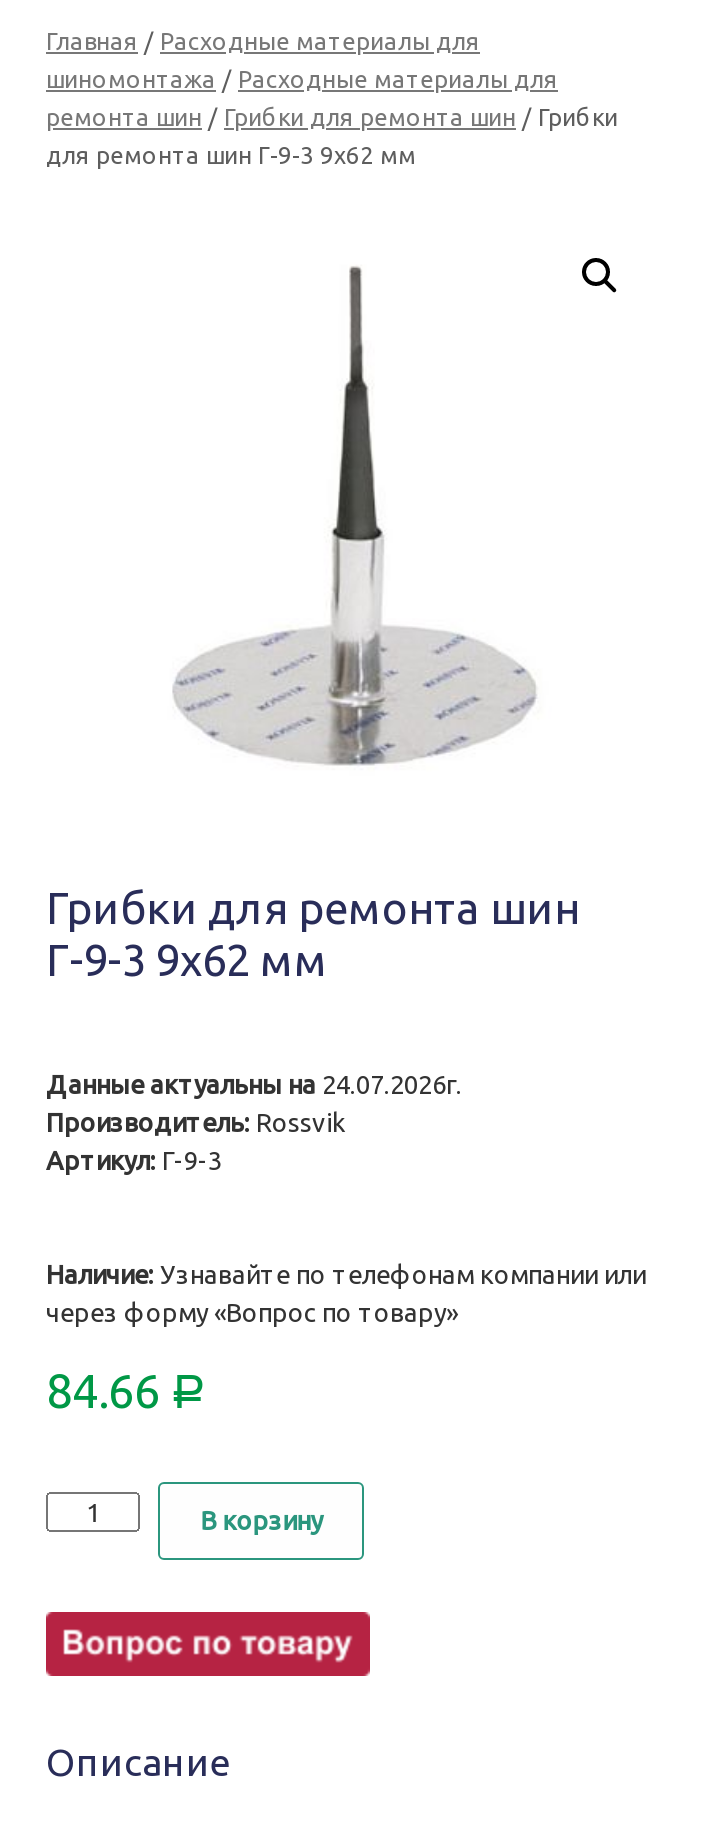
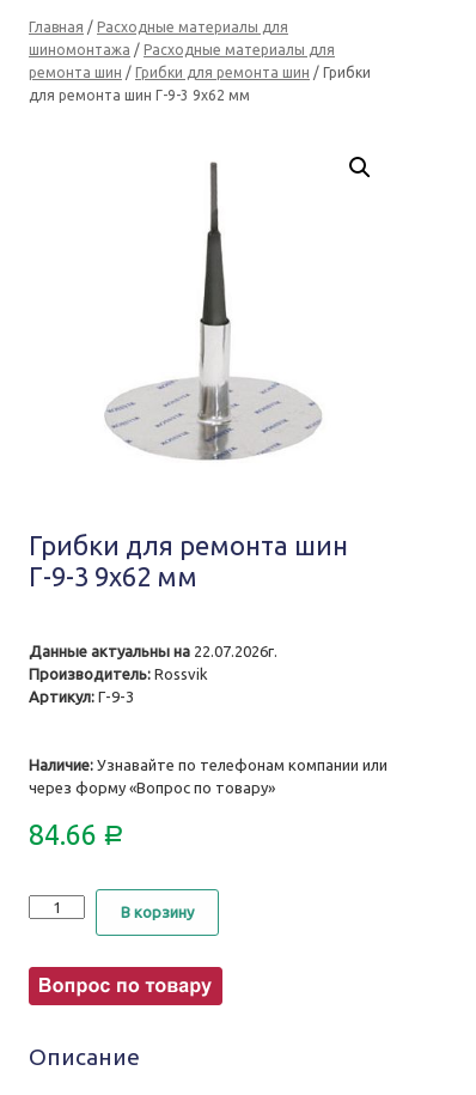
[46,1071,462,1099] Данные актуальны на 24.07.2026г. -> [29,643,277,660] Данные актуальны на 22.07.2026г.

